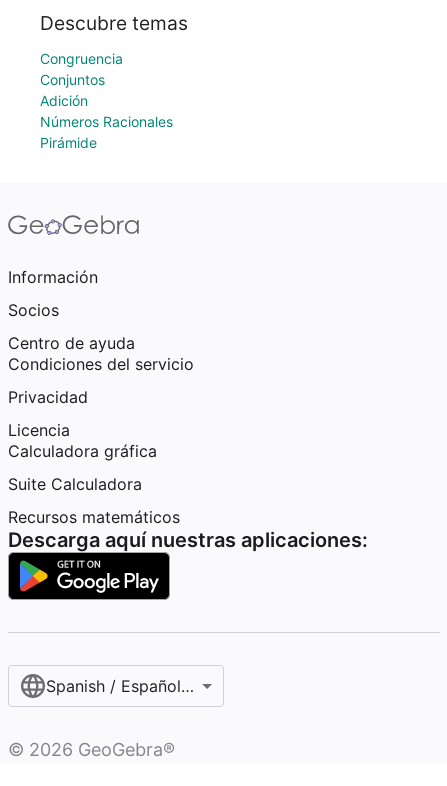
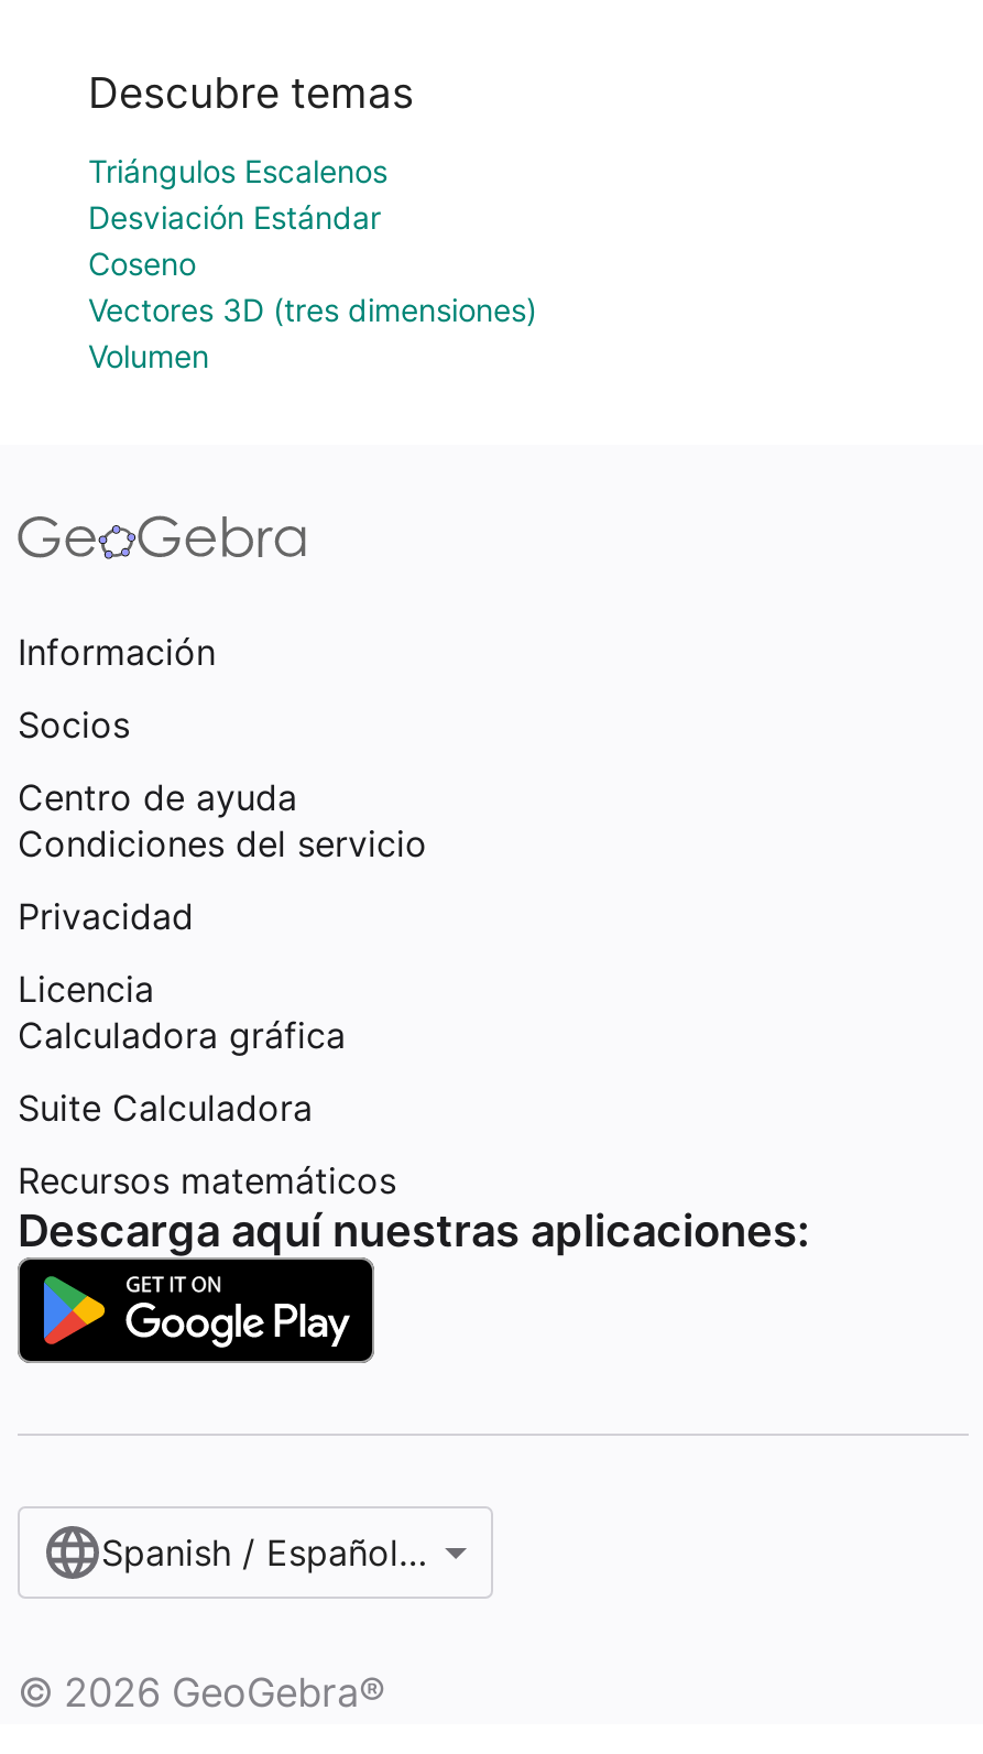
[40,50,173,151] Congruencia | Conjuntos | Adición | Números Racionales | Pirámide -> [88,152,537,374] Triángulos Escalenos | Desviación Estándar | Coseno | Vectores 3D (tres dimensiones) | Volumen

